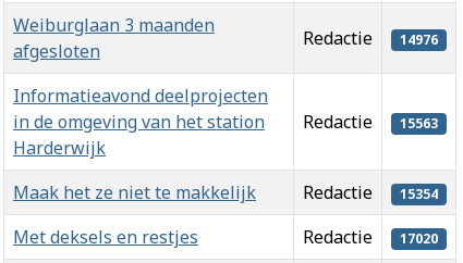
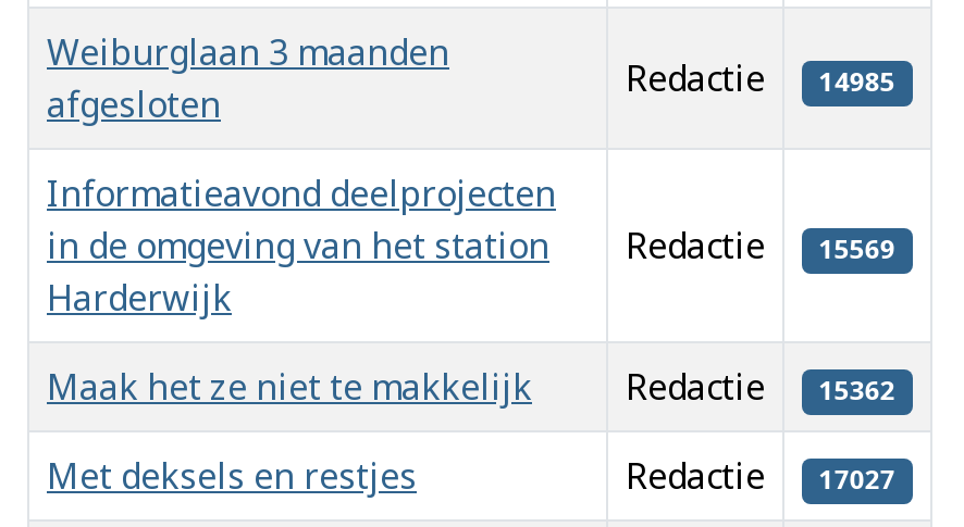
[303,26,438,50] Redactie 14976 -> [626,55,895,103] Redactie 14985
[13,110,438,134] in de omgeving van het station Redactie 15563 -> [47,223,895,270] in de omgeving van het station Redactie 15569
[13,180,438,204] Maak het ze niet te makkelijk Redactie 15354 -> [47,364,895,412] Maak het ze niet te makkelijk Redactie 15362
[303,225,438,249] Redactie 17020 -> [626,453,895,501] Redactie 17027

